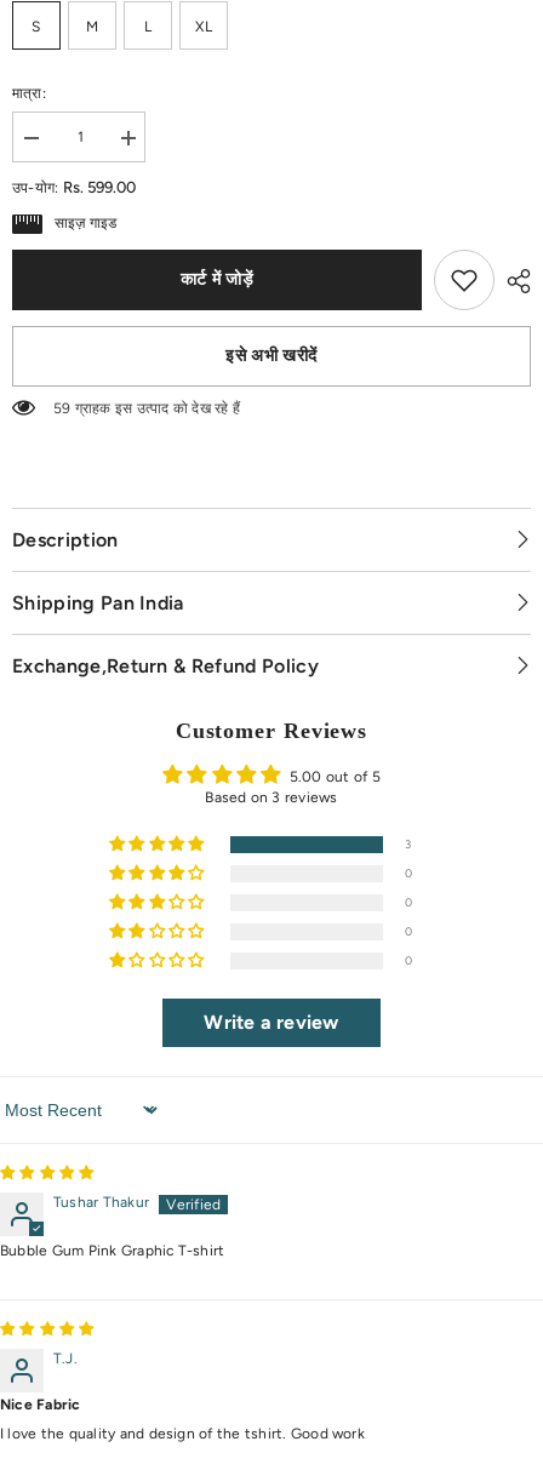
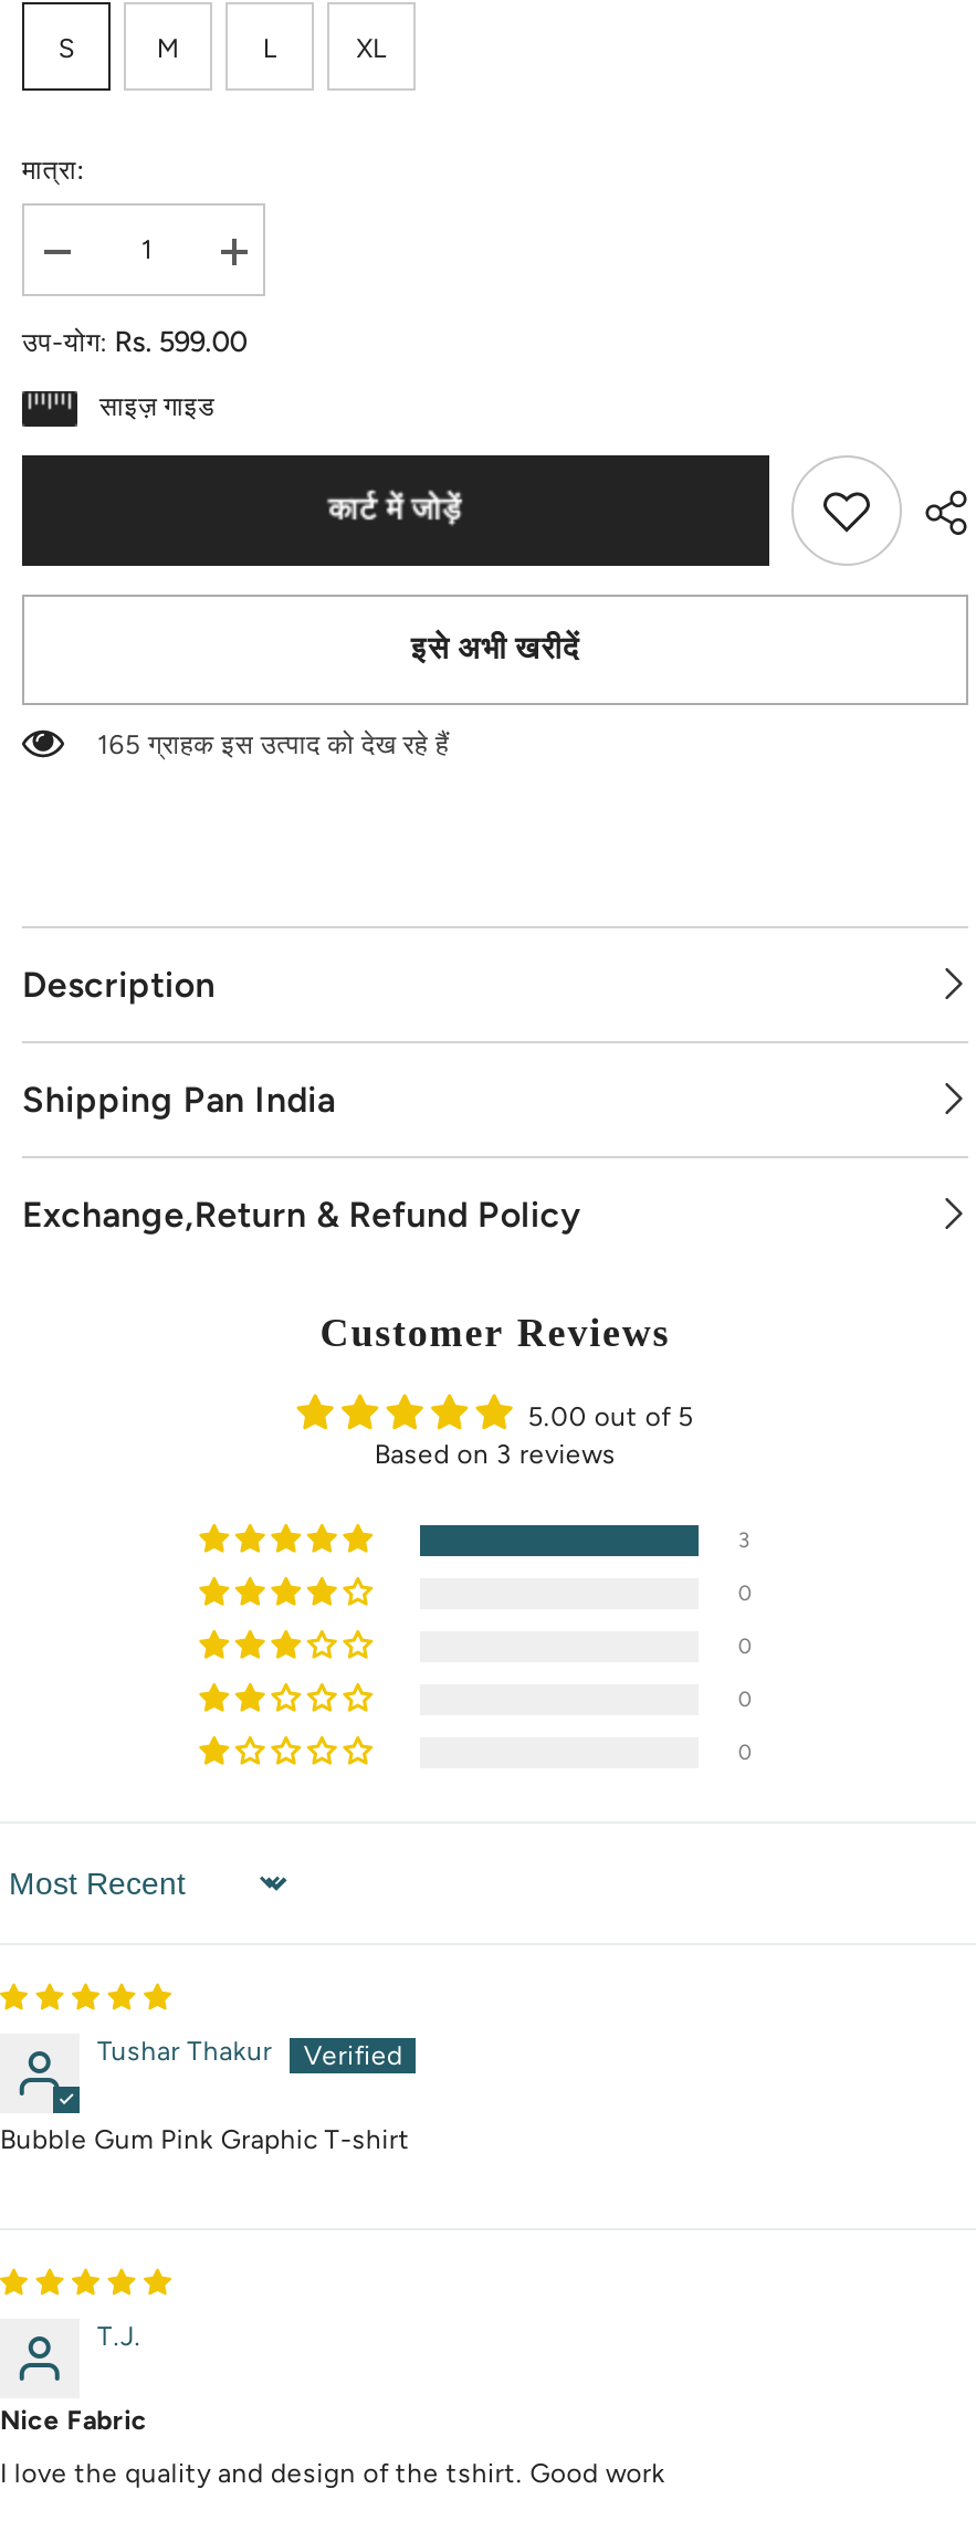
[53,400,240,417] 59 ग्राहक इस उत्पाद को देख रहे हैं -> [97,729,449,760] 165 ग्राहक इस उत्पाद को देख रहे हैं
[204,1010,339,1033] Write a review -> none

